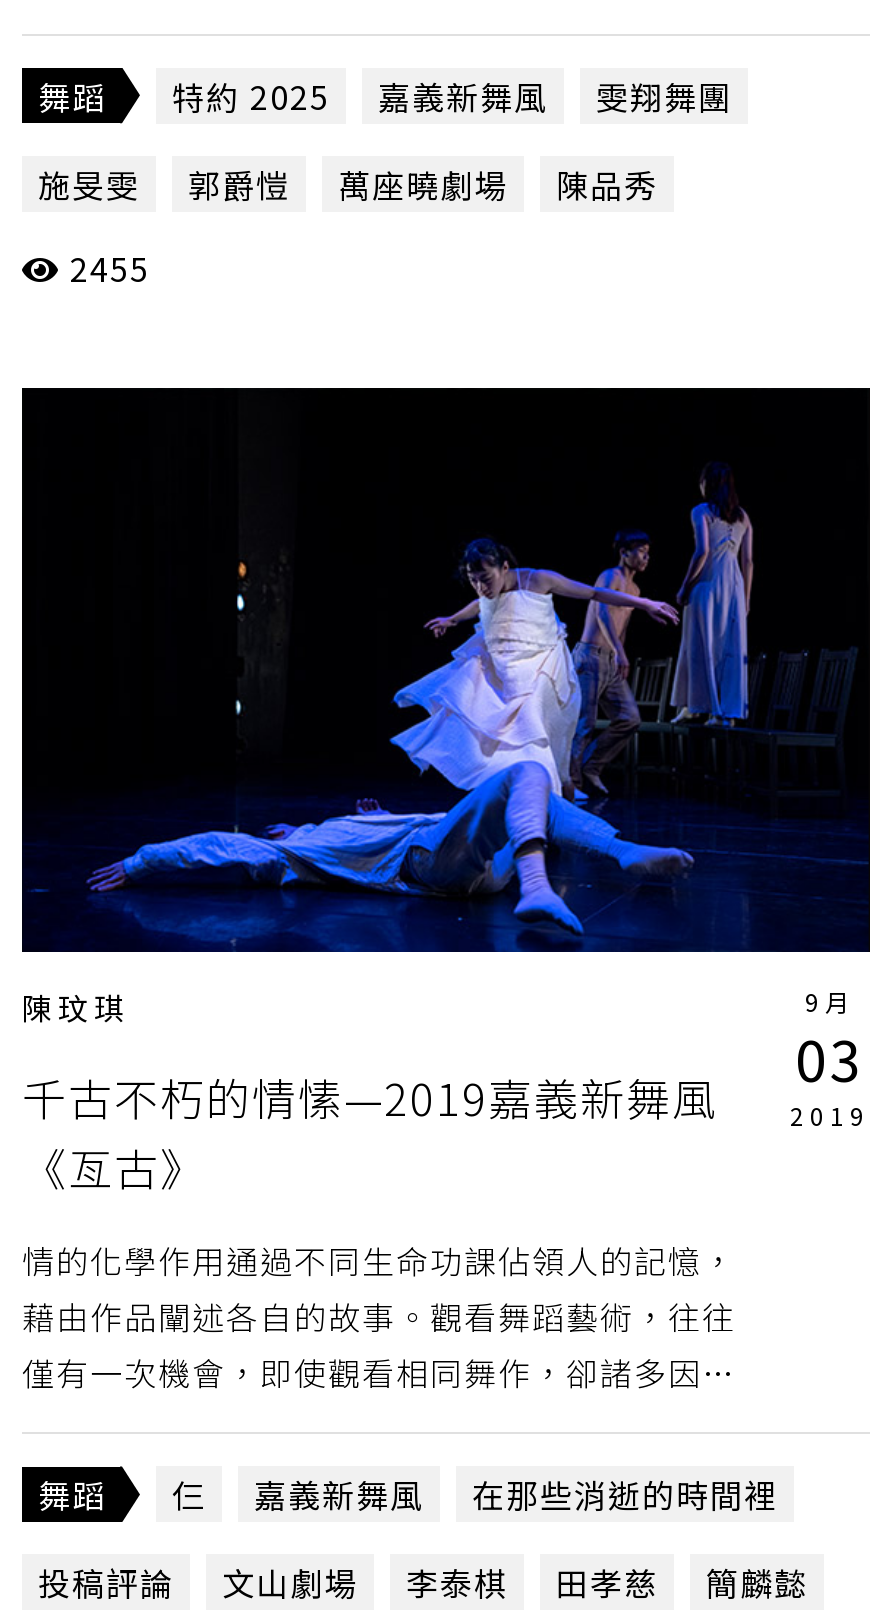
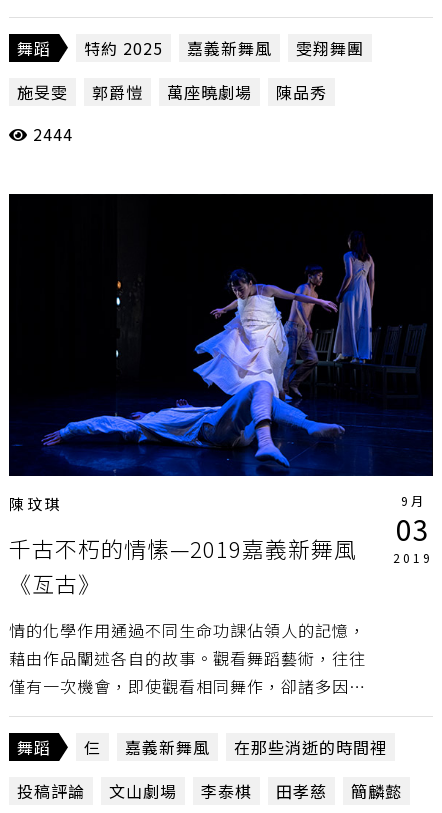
[70,243,150,291] 2455 -> [33,122,73,146] 2444

